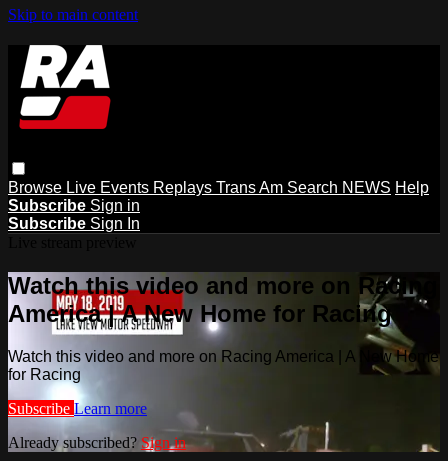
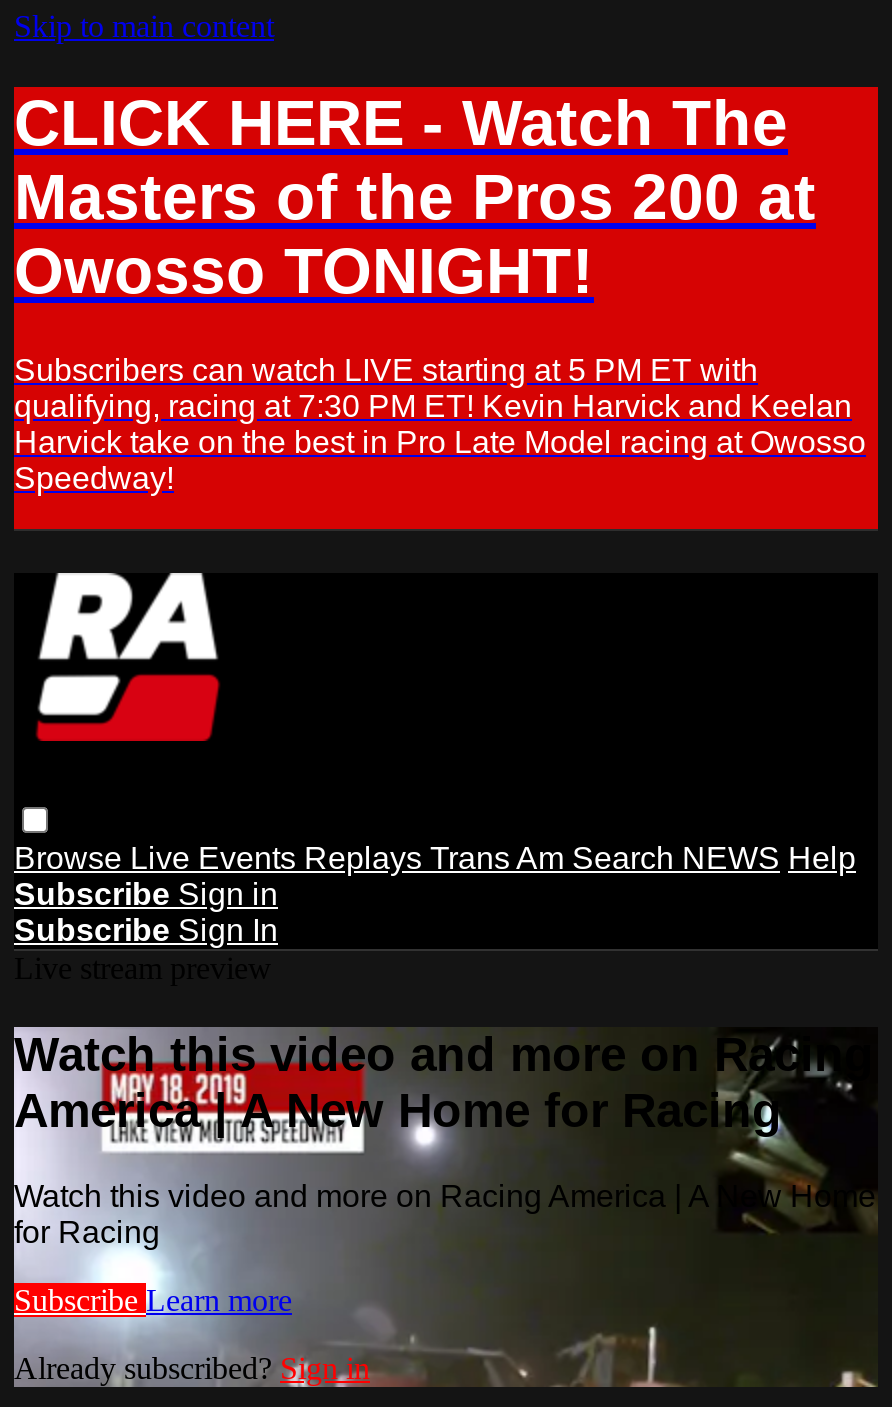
none -> [12,85,880,495] [image] | CLICK HERE - Watch The | Masters of the Pros 200 at | Owosso TONIGHT! | Subscribers can watch LIVE starting at 5 PM ET with | qualifying, racing at 7:30 PM ET! Kevin Harvick and Keelan | Harvick take on the best in Pro Late Model racing at Owosso | Speedway!

